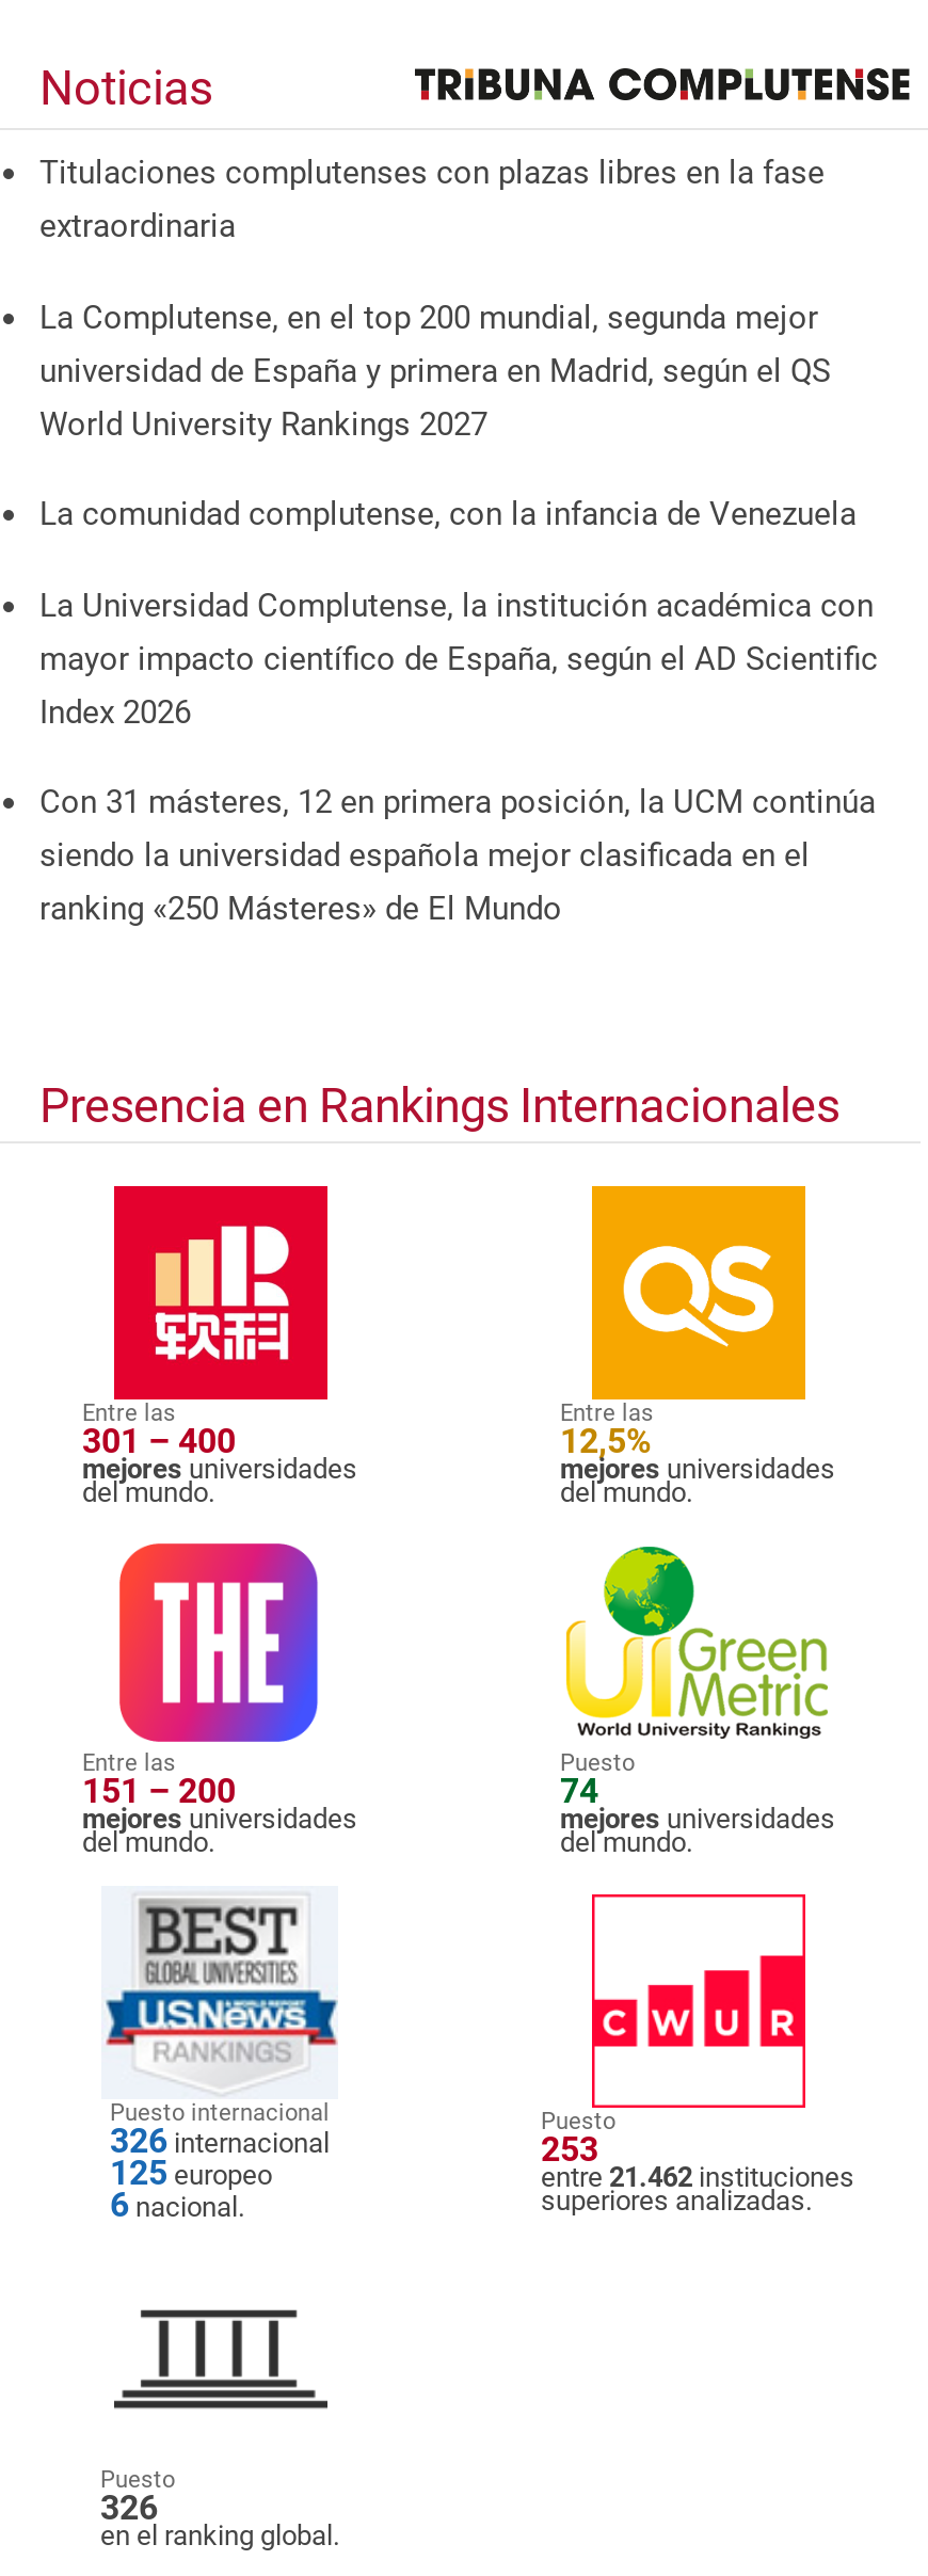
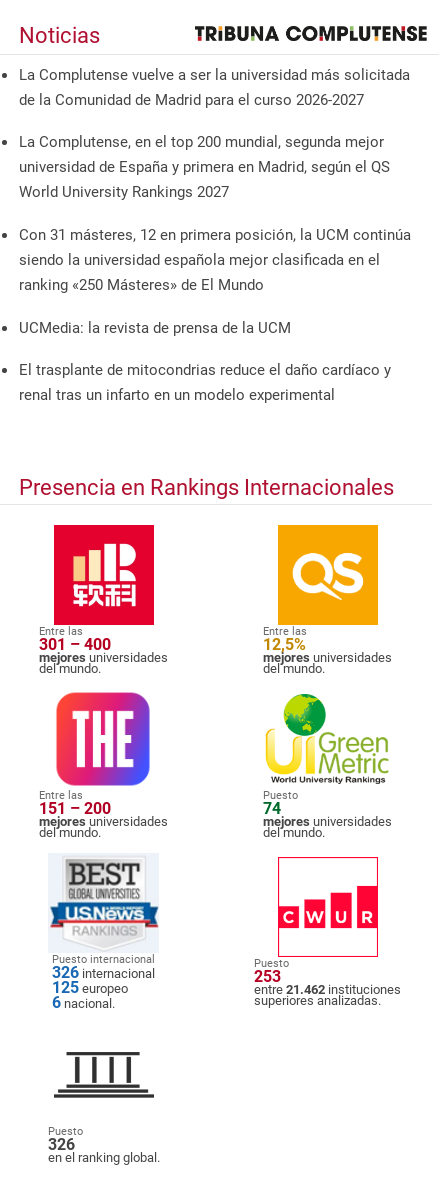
[39,153,825,245] Titulaciones complutenses con plazas libres en la fase | extraordinaria -> [19,66,410,109] La Complutense vuelve a ser la universidad más solicitada | de la Comunidad de Madrid para el curso 2026-2027
[39,495,878,731] La comunidad complutense, con la infancia de Venezuela | La Universidad Complutense, la institución académica con | mayor impacto científico de España, según el AD Scientific | Index 2026 -> none
moved [39,783,876,928] -> [19,226,411,294]: Con 31 másteres, 12 en primera posición, la UCM continúa | siendo la universidad española mejor clasificada en el | ranking «250 Másteres» de El Mundo
none -> [19,319,391,404] UCMedia: la revista de prensa de la UCM | El trasplante de mitocondrias reduce el daño cardíaco y | renal tras un infarto en un modelo experimental

